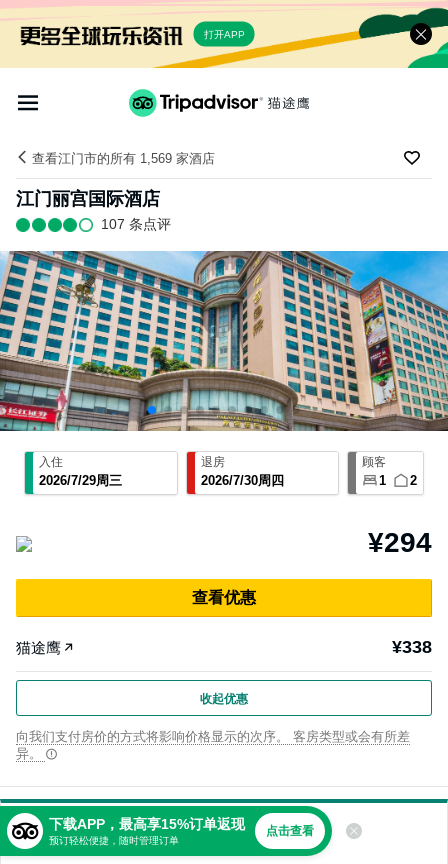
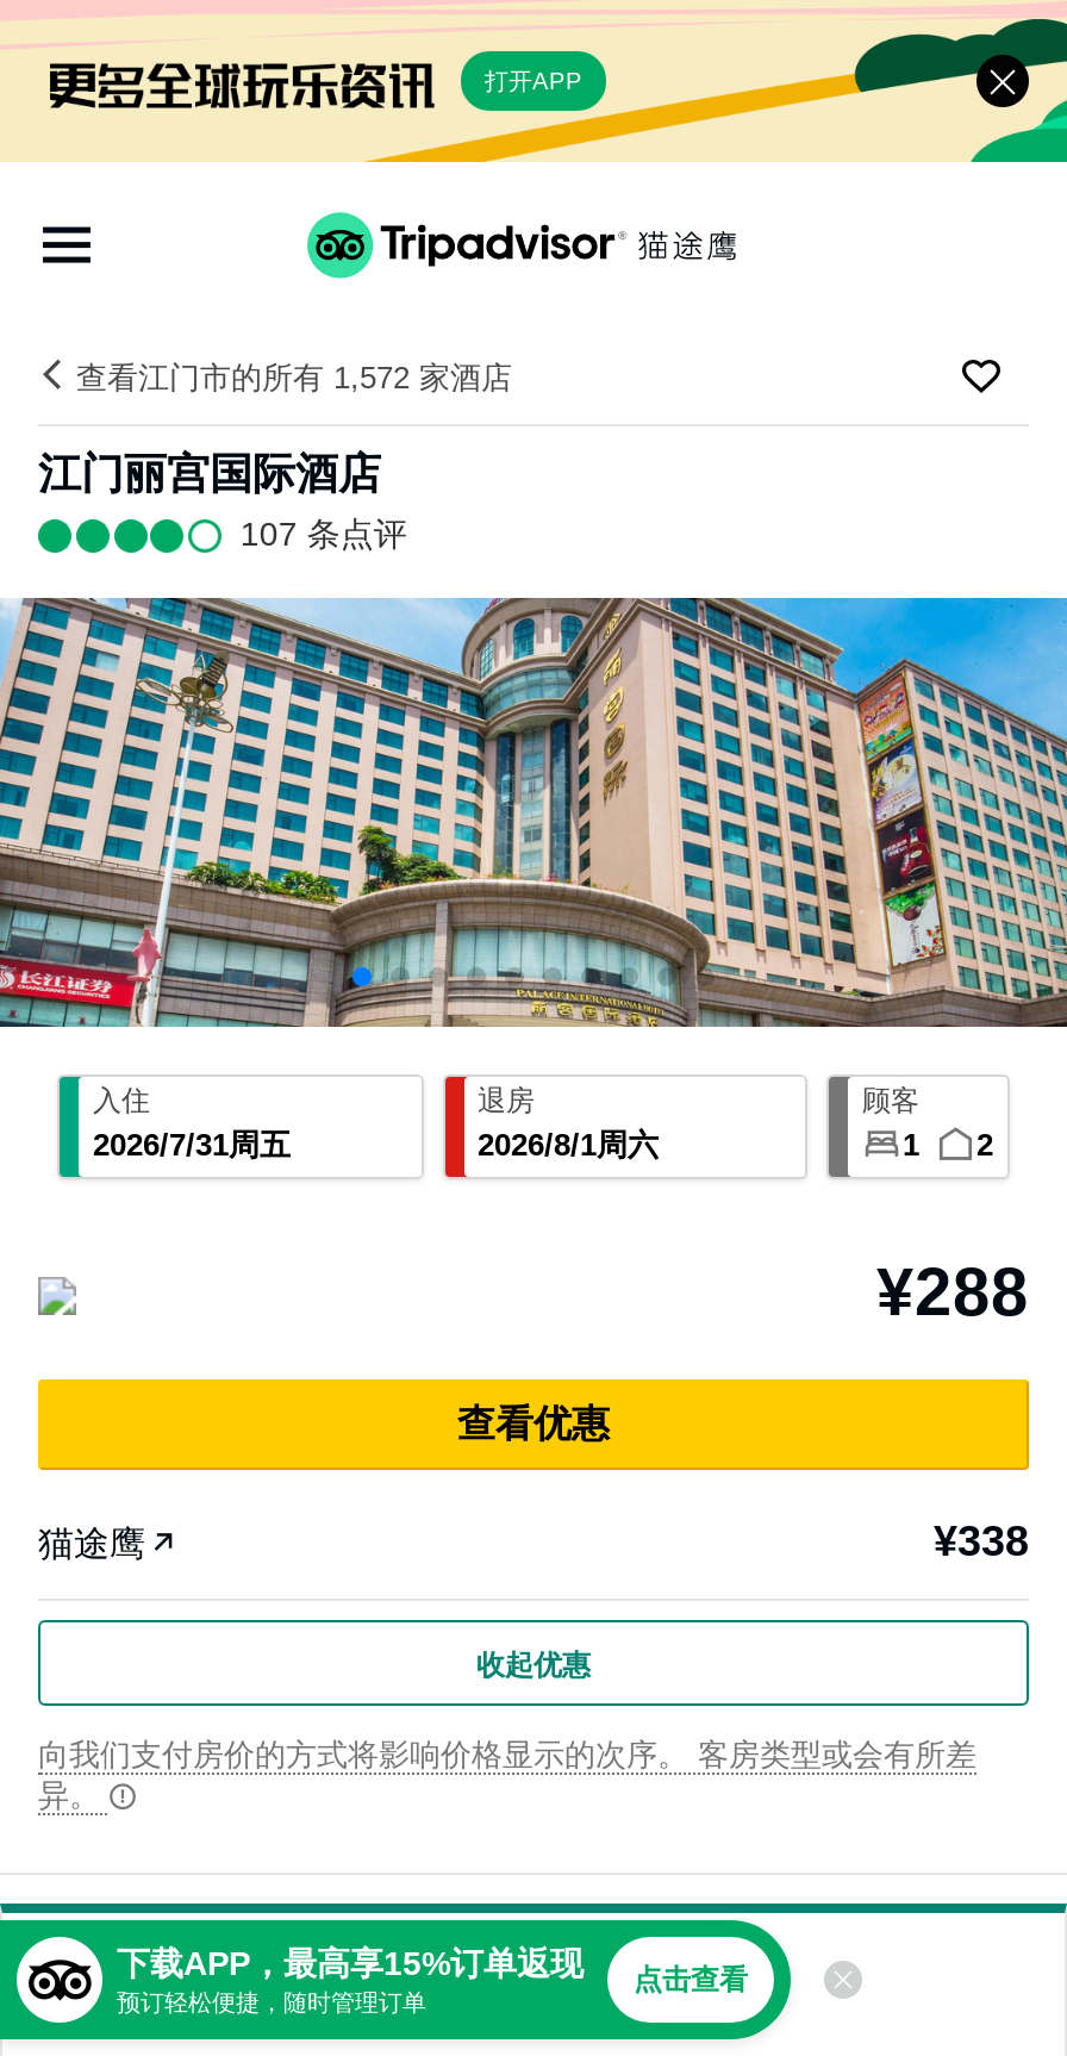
[32,151,215,166] 查看江门市的所有 1,569 家酒店 -> [76,360,512,396] 查看江门市的所有 1,572 家酒店
[39,473,122,488] 2026/7/29周三 -> [93,1128,291,1164] 2026/7/31周五
[200,473,283,488] 2026/7/30周四 -> [478,1128,659,1164] 2026/8/1周六
[368,527,432,558] ¥294 -> [876,1255,1029,1329] ¥288

